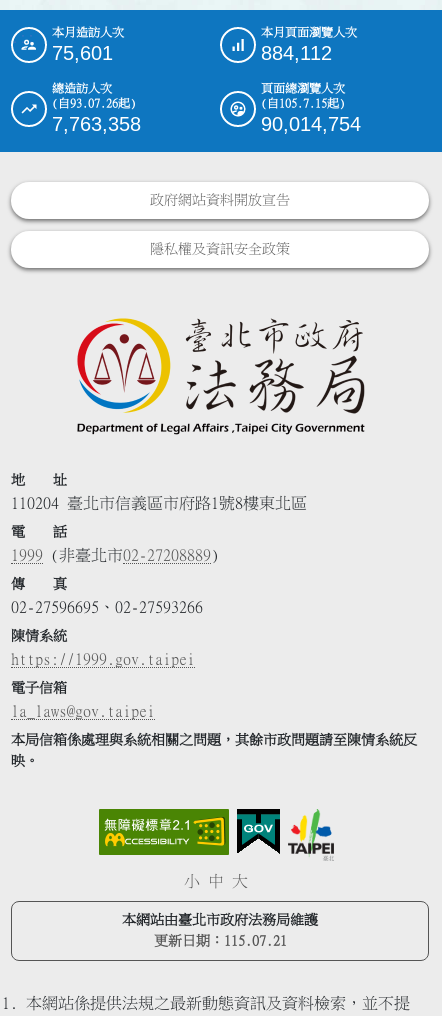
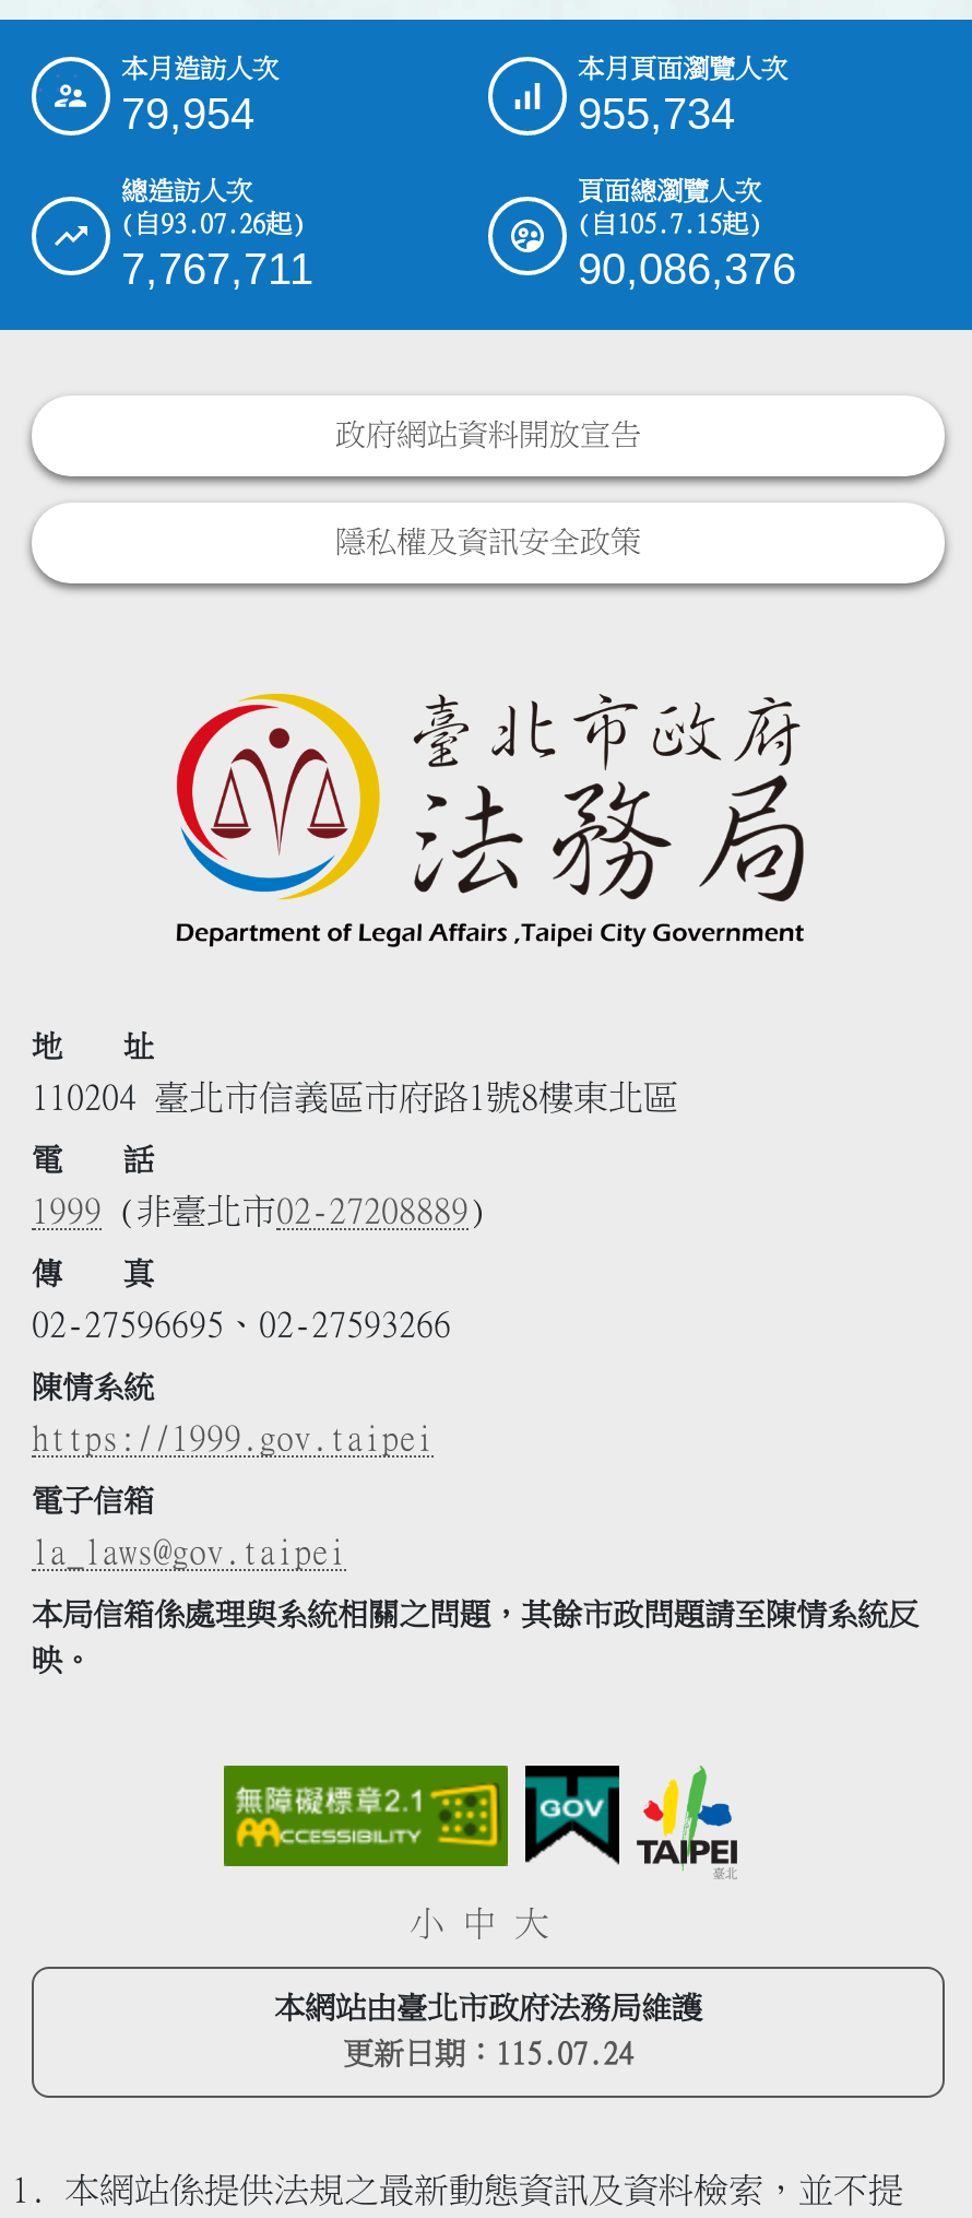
[52,42,113,64] 75,601 -> [121,89,254,137] 79,954
[261,42,332,64] 884,112 -> [578,89,735,137] 955,734
[52,113,141,135] 7,763,358 -> [121,244,313,292] 7,767,711
[261,113,361,135] 90,014,754 -> [578,244,796,292] 90,086,376
[153,934,286,948] 更新日期：115.07.21 -> [343,2039,633,2069] 更新日期：115.07.24

